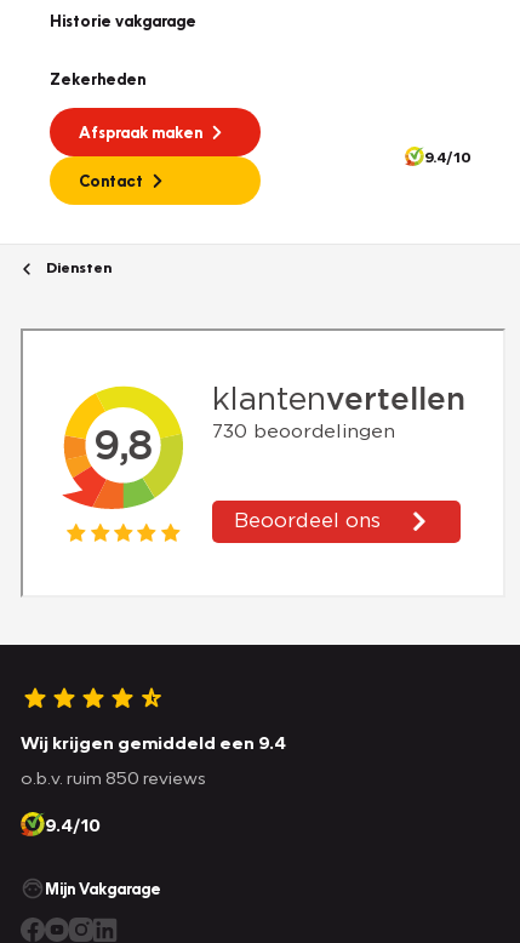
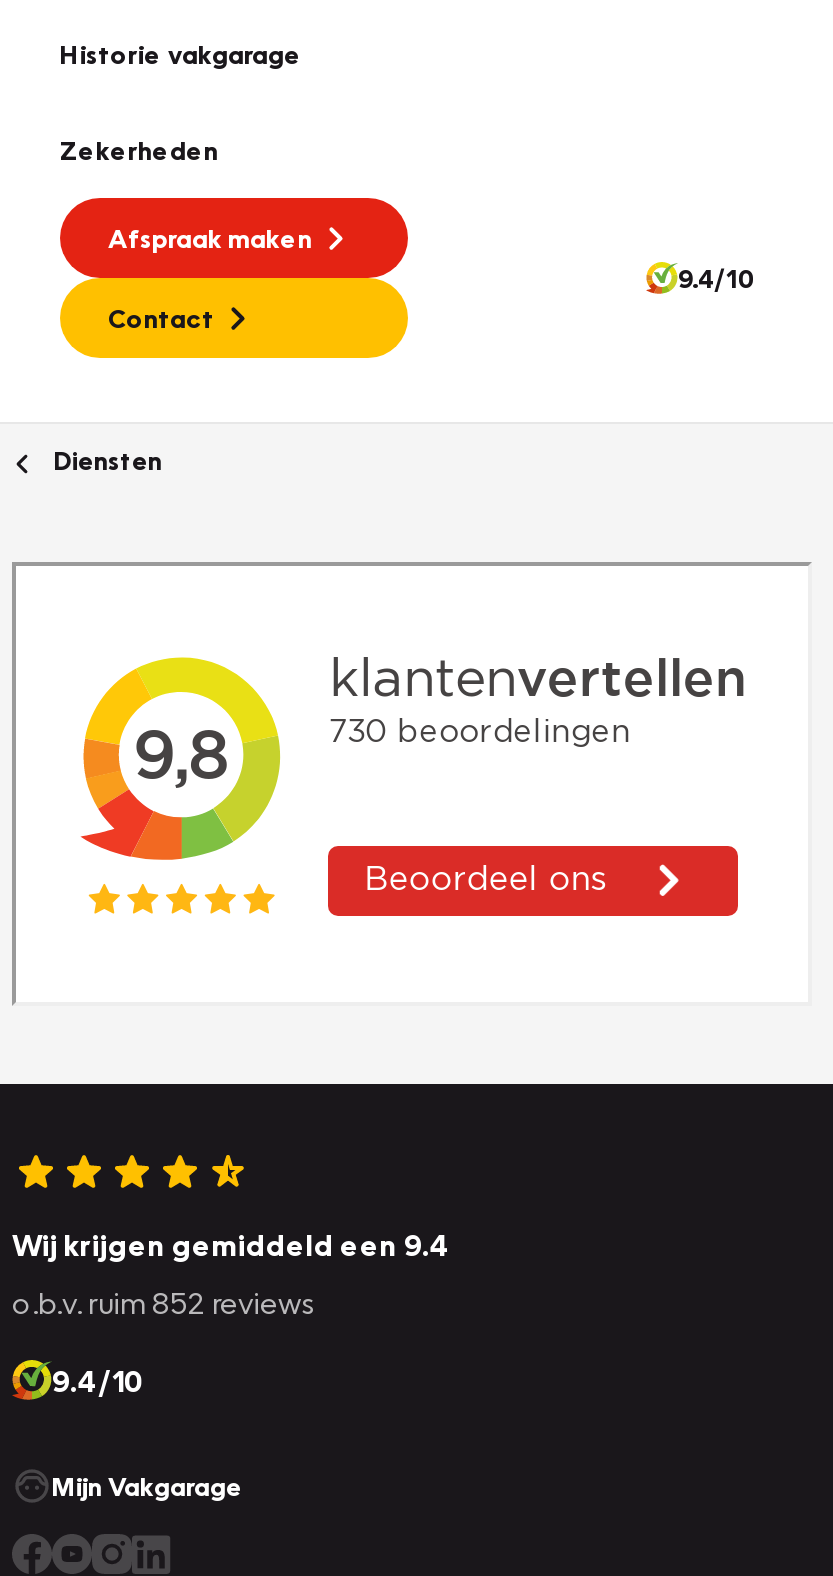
[21,766,206,788] o.b.v. ruim 850 reviews -> [12,1284,316,1320] o.b.v. ruim 852 reviews

